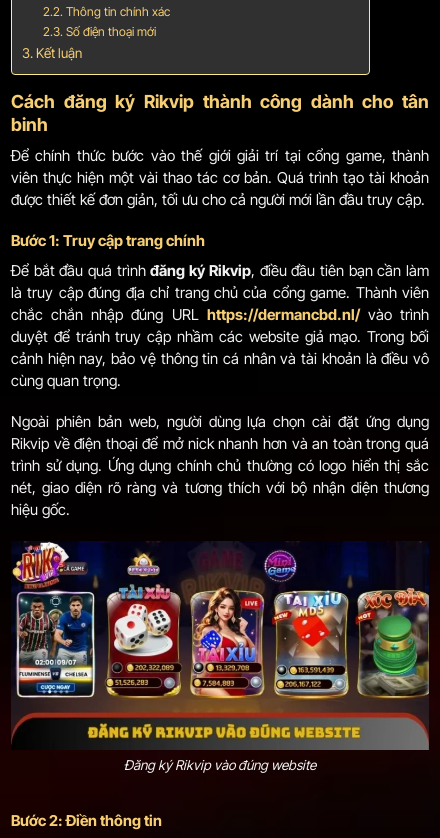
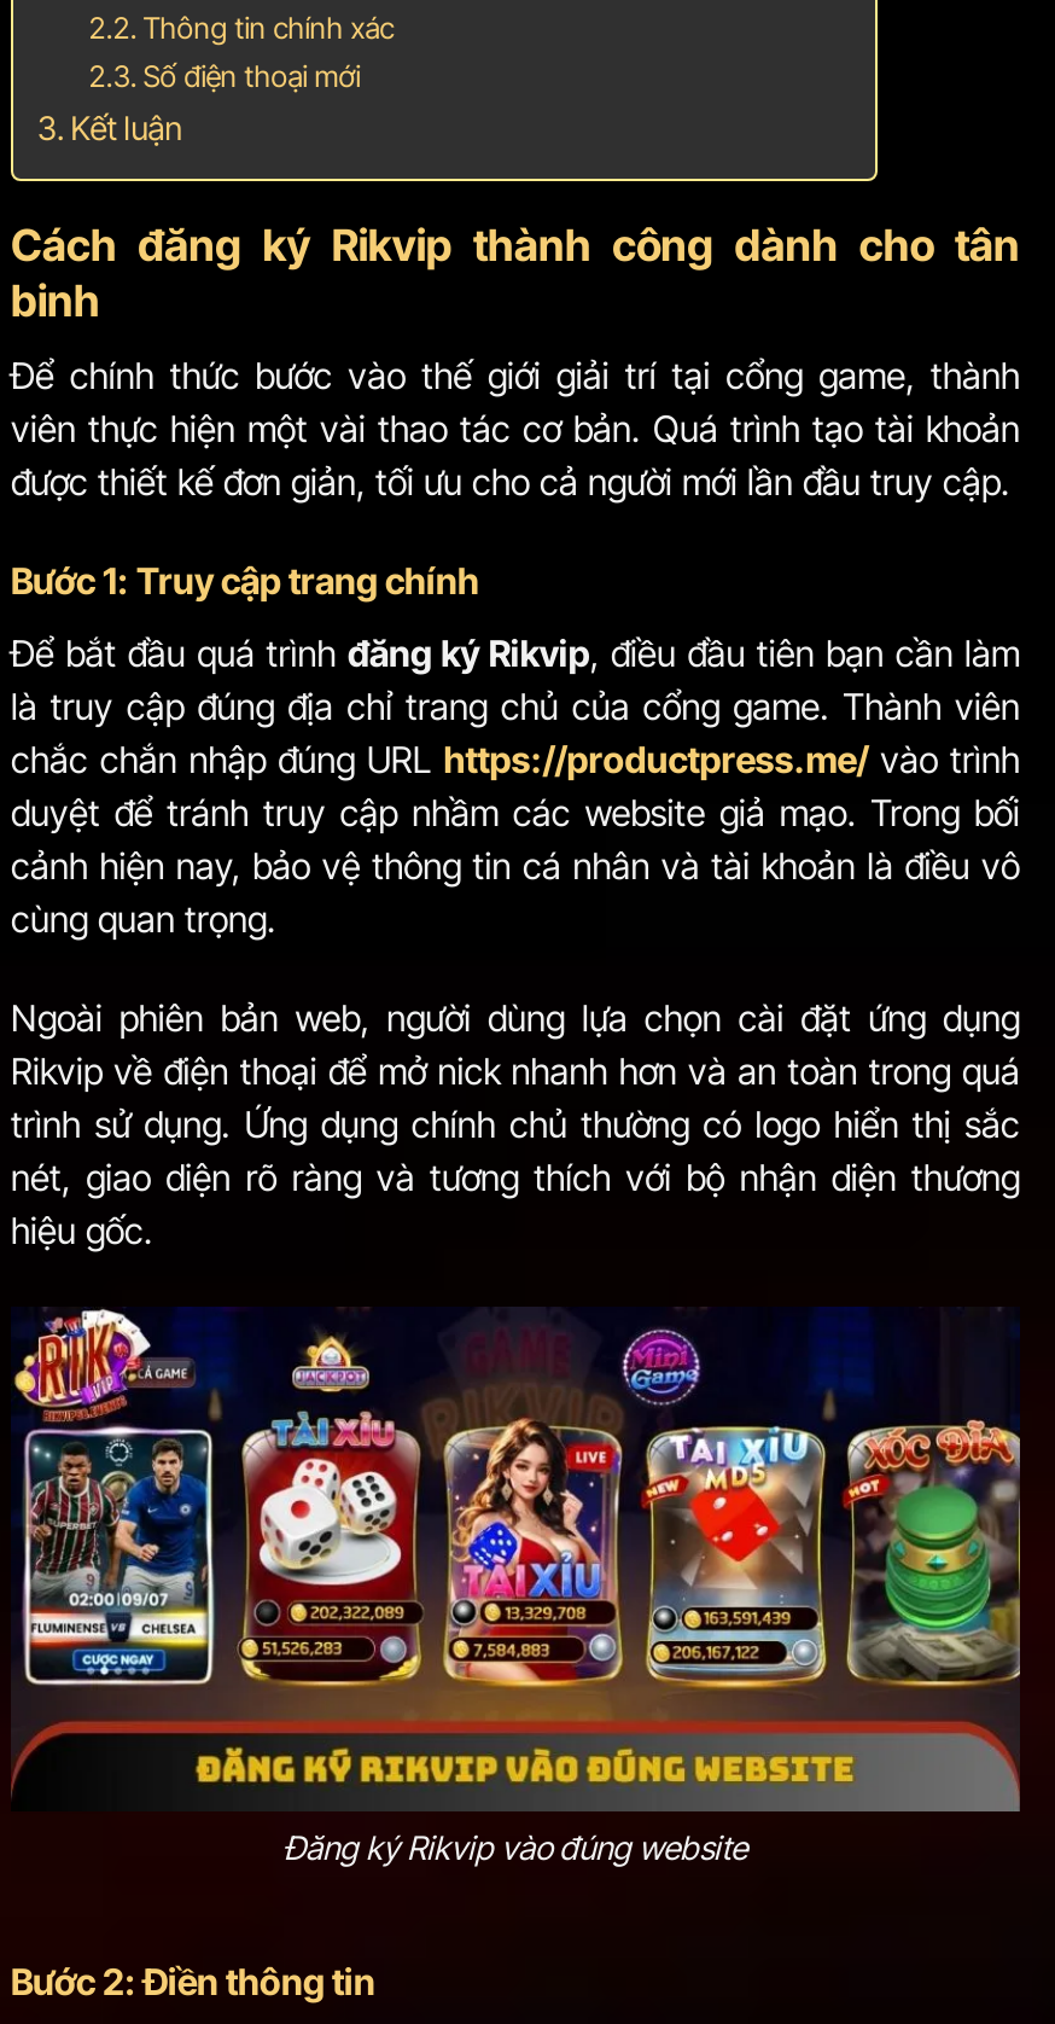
[11,304,429,323] chắc chắn nhập đúng URL https://dermancbd.nl/ vào trình -> [11,735,1020,781] chắc chắn nhập đúng URL https://productpress.me/ vào trình

